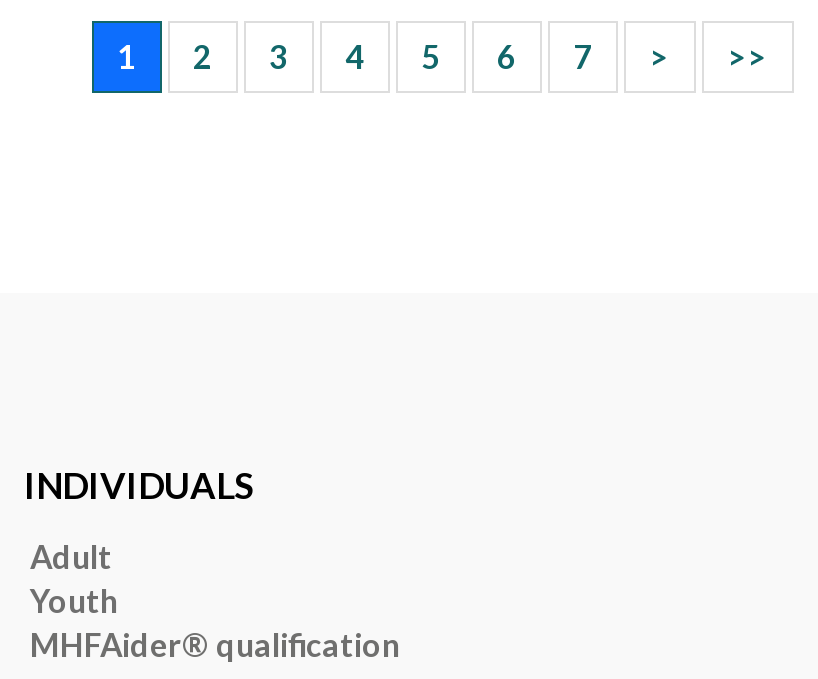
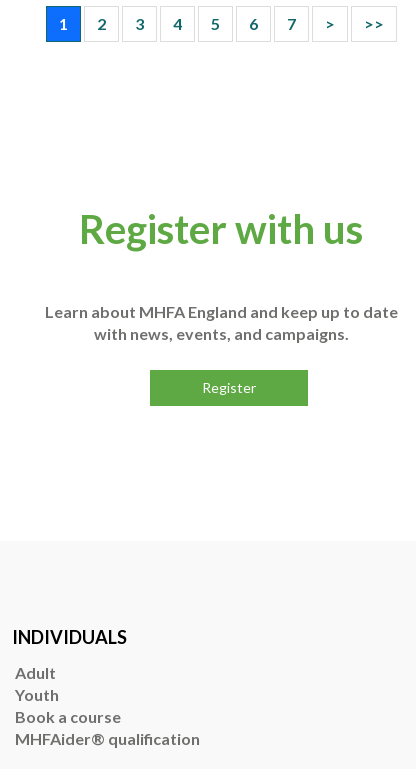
none -> [44,204,397,395] Register with us | Learn about MHFA England and keep up to date | with news, events, and campaigns. | Register
none -> [15,706,121,725] Book a course

